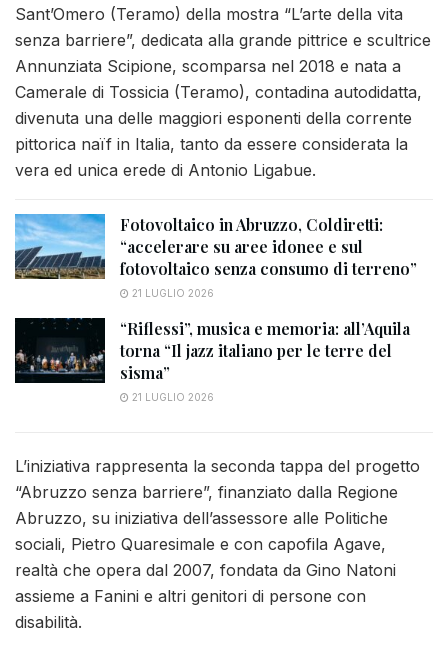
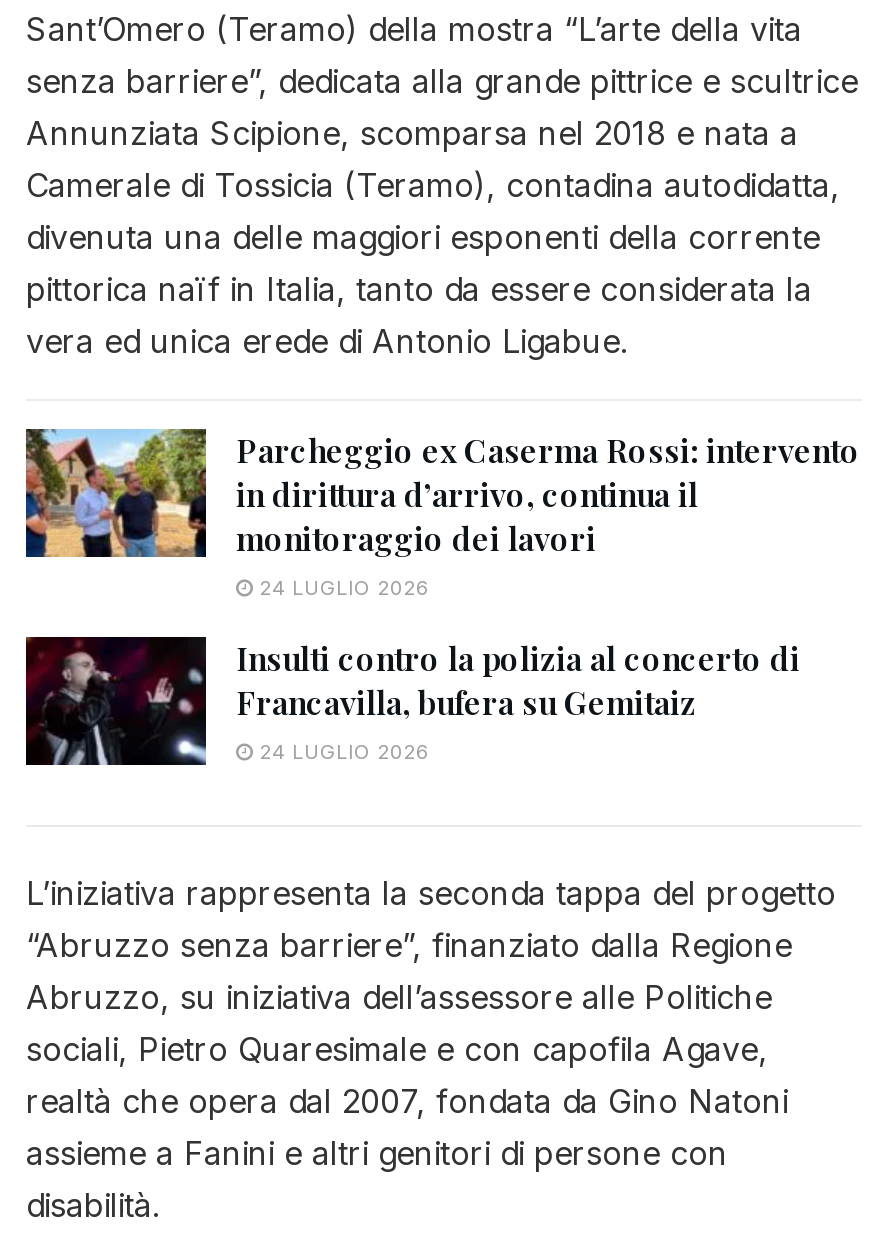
[14,213,417,299] [image] | Fotovoltaico in Abruzzo, Coldiretti: | “accelerare su aree idonee e sul | fotovoltaico senza consumo di terreno” | 21 LUGLIO 2026 -> [24,428,860,598] [image] | Parcheggio ex Caserma Rossi: intervento | in dirittura d’arrivo, continua il | monitoraggio dei lavori | 24 LUGLIO 2026
[15,317,410,403] [image] | “Riflessi”, musica e memoria: all’Aquila | torna “Il jazz italiano per le terre del | sisma” | 21 LUGLIO 2026 -> [26,636,800,768] [image] | Insulti contro la polizia al concerto di | Francavilla, bufera su Gemitaiz | 24 LUGLIO 2026

